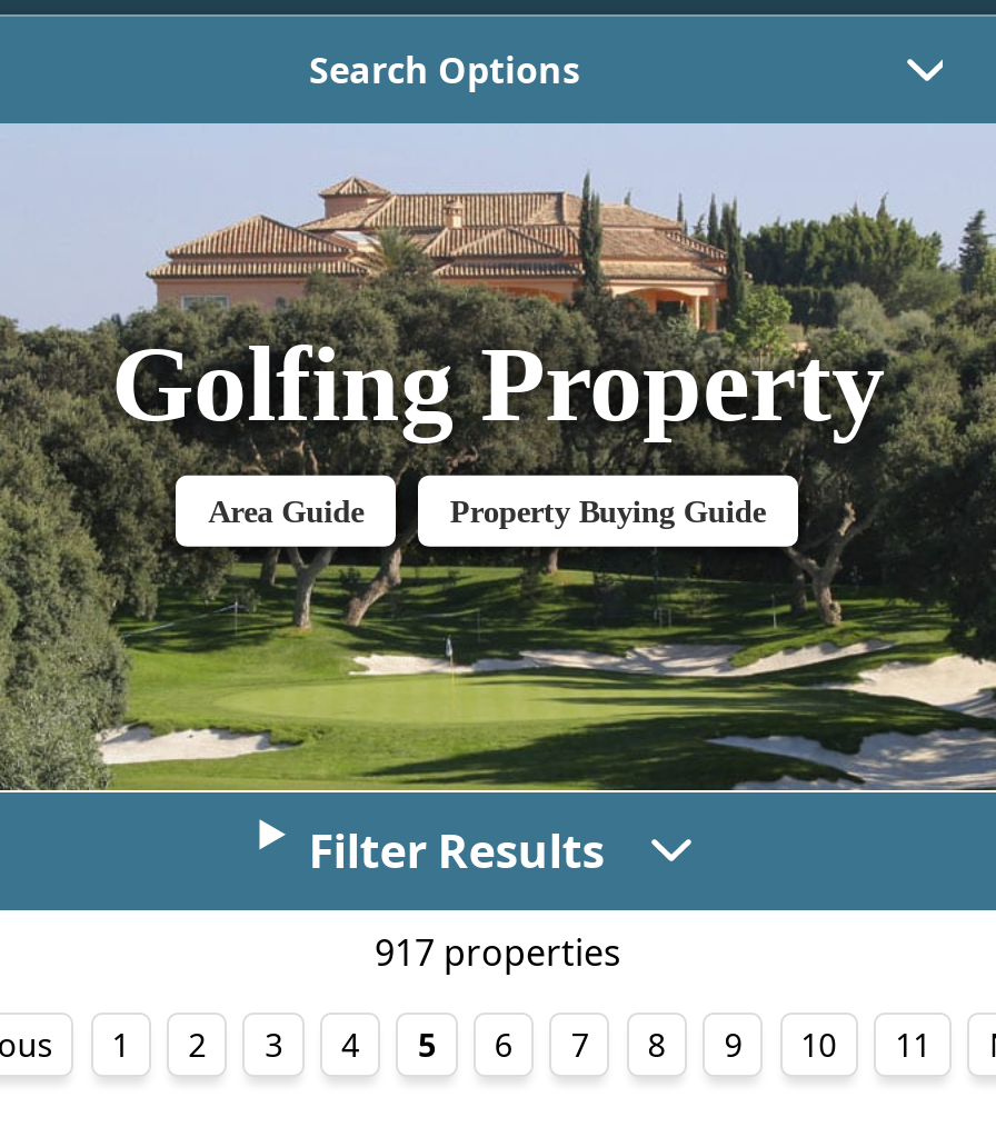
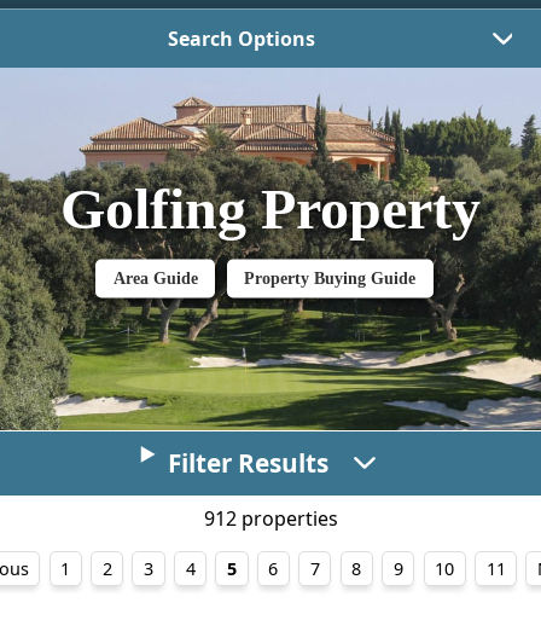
[375,927,621,976] 917 properties -> [203,505,338,531] 912 properties

